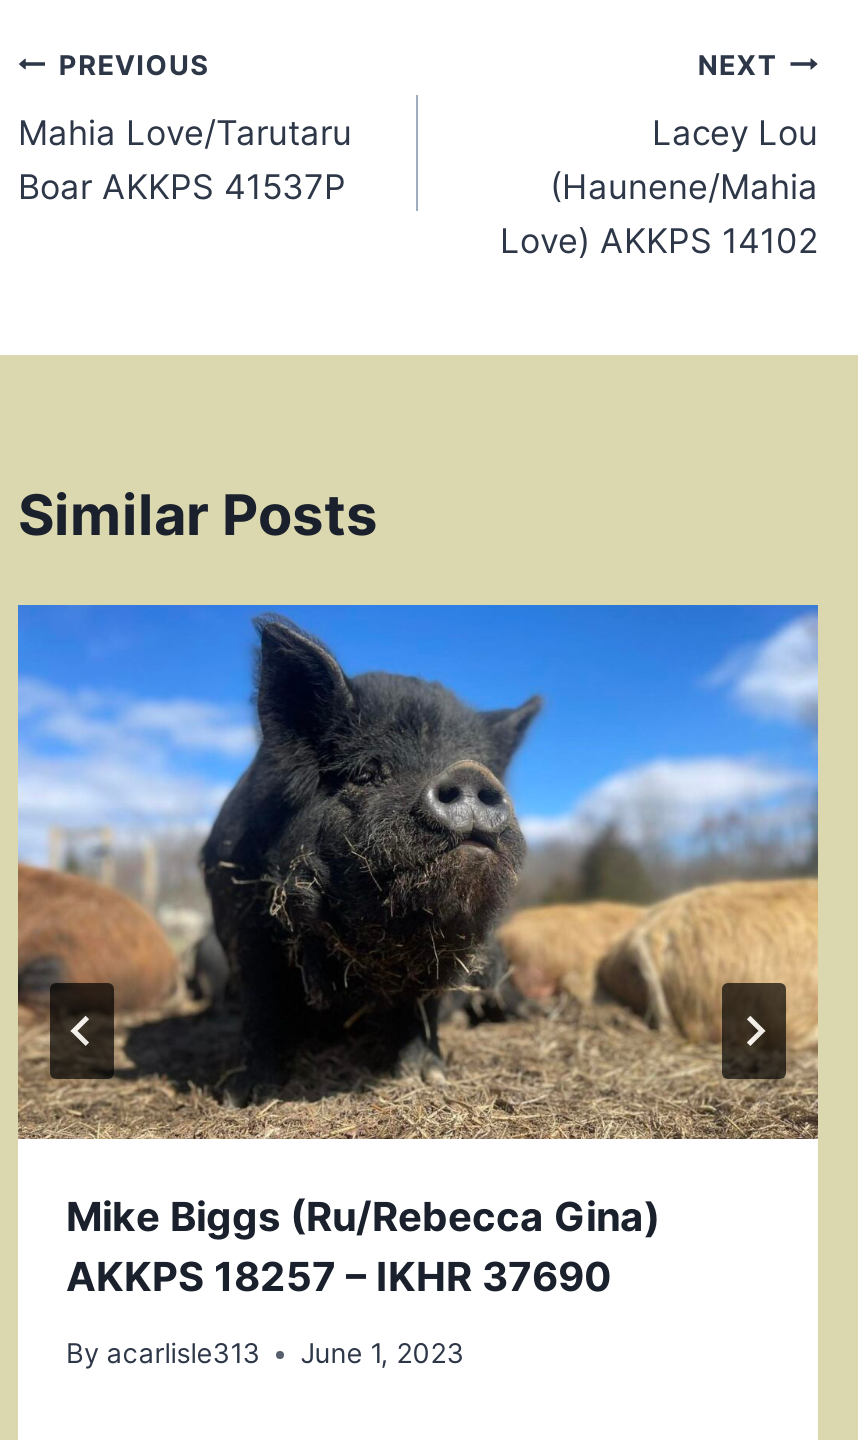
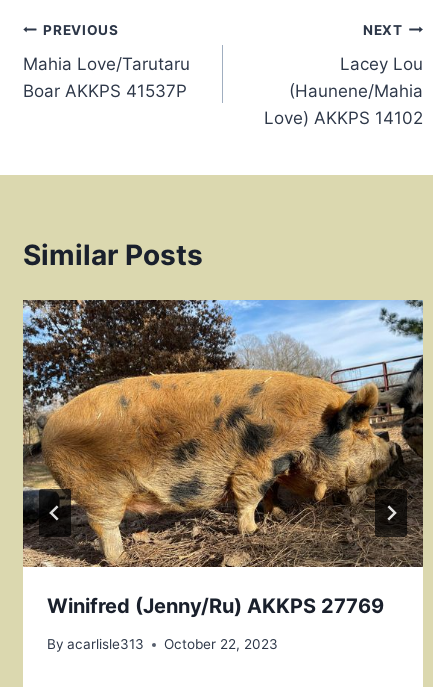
[16,603,818,1301] [image] | Mike Biggs (Ru/Rebecca Gina) | AKKPS 18257 – IKHR 37690 -> [22,299,424,618] [image] | Winifred (Jenny/Ru) AKKPS 27769
[66,1338,464,1370] By acarlisle313 June 1, 2023 -> [47,636,278,652] By acarlisle313 October 22, 2023

